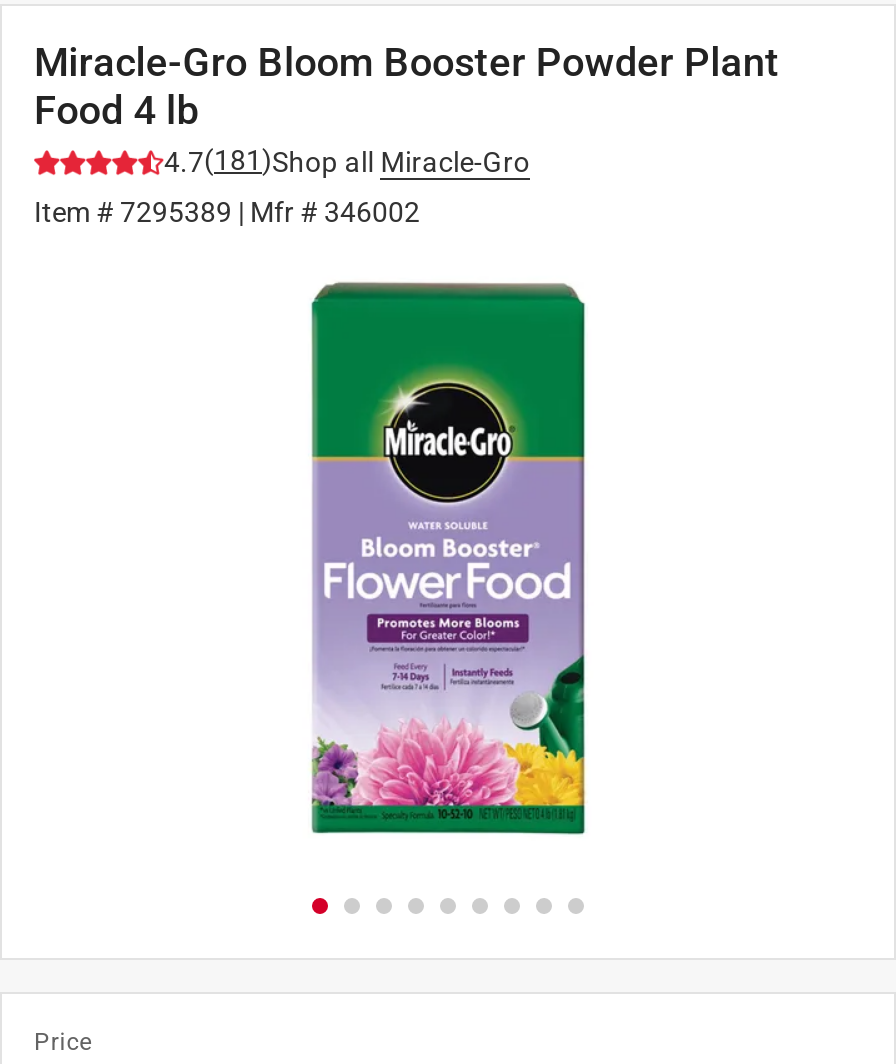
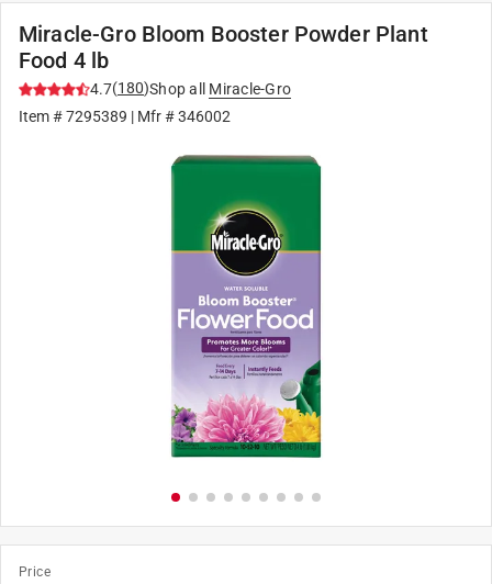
[164,144,530,178] 4.7(181)Shop all Miracle-Gro -> [90,79,291,98] 4.7(180)Shop all Miracle-Gro

